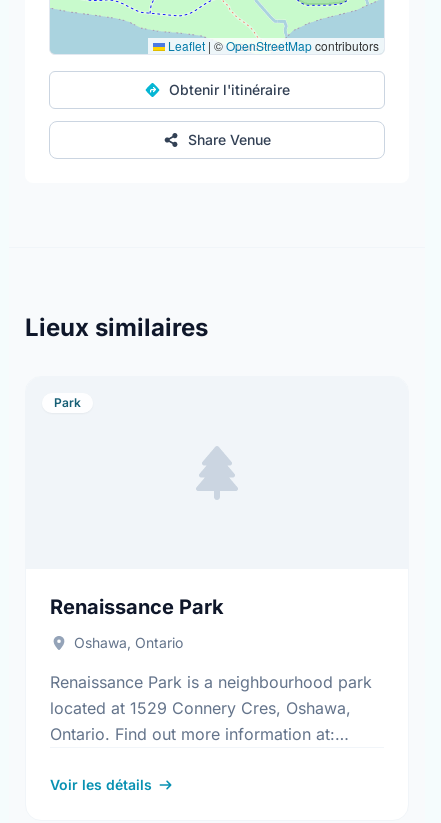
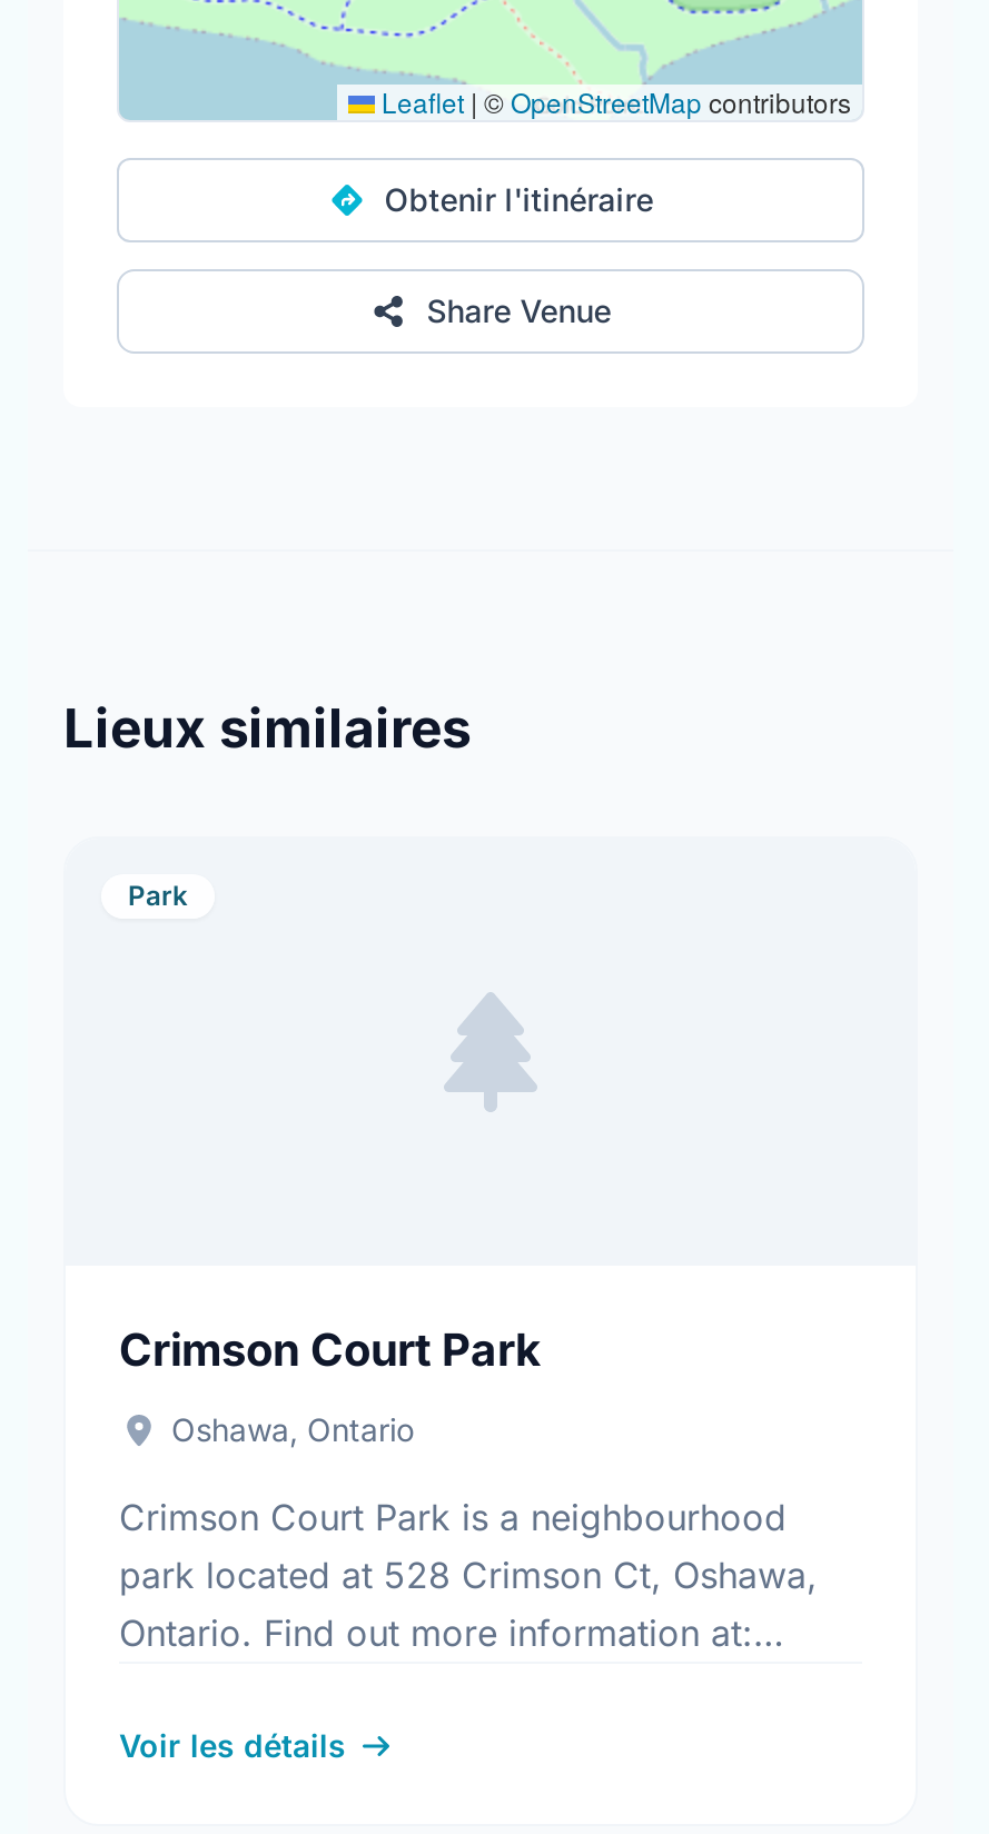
[50,595,224,619] Renaissance Park -> [119,1324,542,1377] Crimson Court Park
[50,672,372,718] Renaissance Park is a neighbourhood park | located at 1529 Connery Cres, Oshawa, -> [119,1495,818,1597] Crimson Court Park is a neighbourhood | park located at 528 Crimson Ct, Oshawa,

